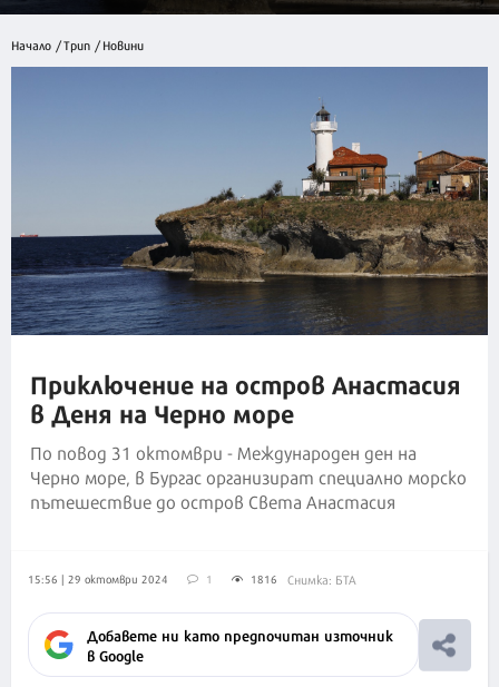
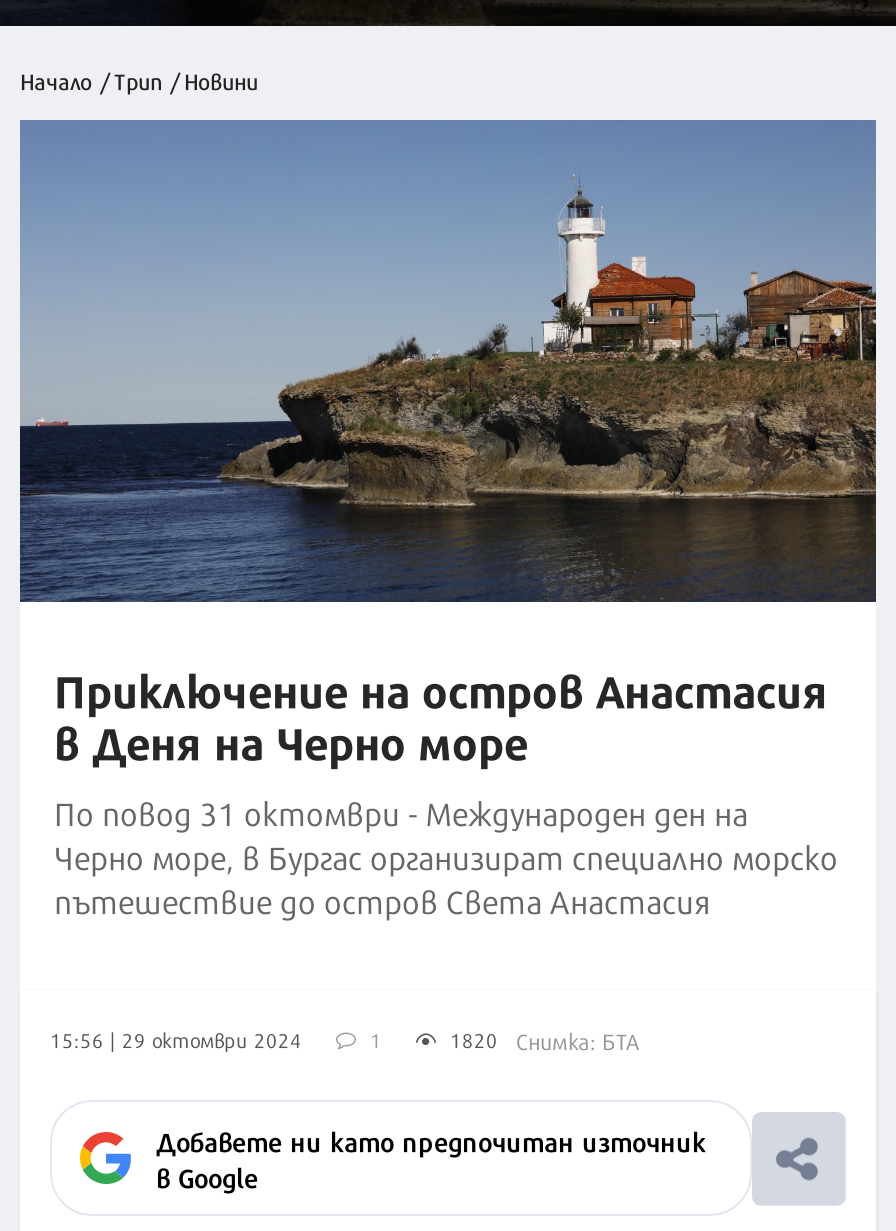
[251,570,356,588] 1816 Снимка: БТА -> [450,1024,640,1056] 1820 Снимка: БТА

